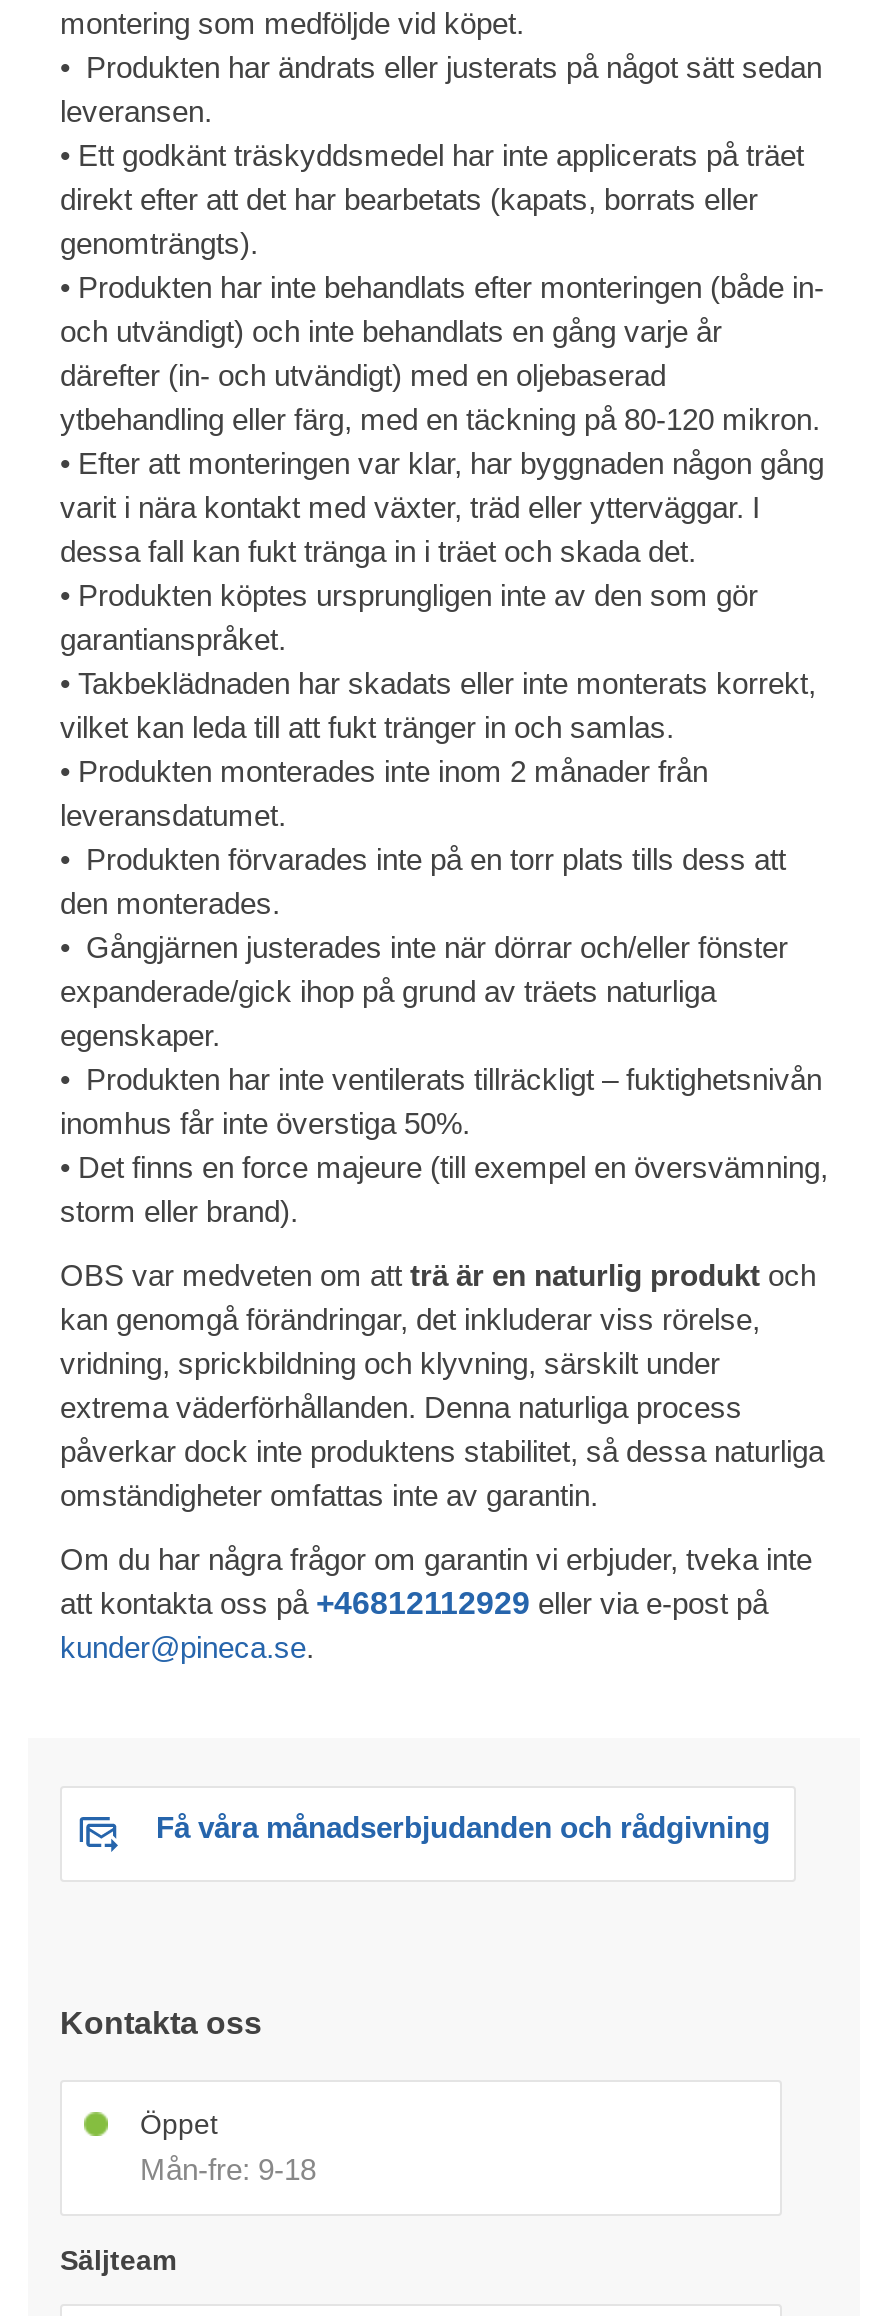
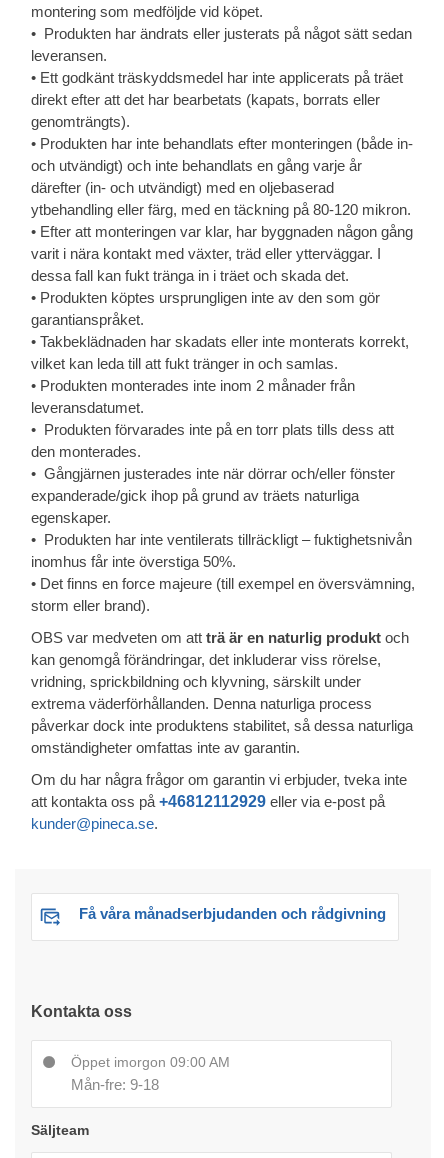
[140,2108,218,2140] Öppet -> [71,1054,230,1070] Öppet imorgon 09:00 AM

